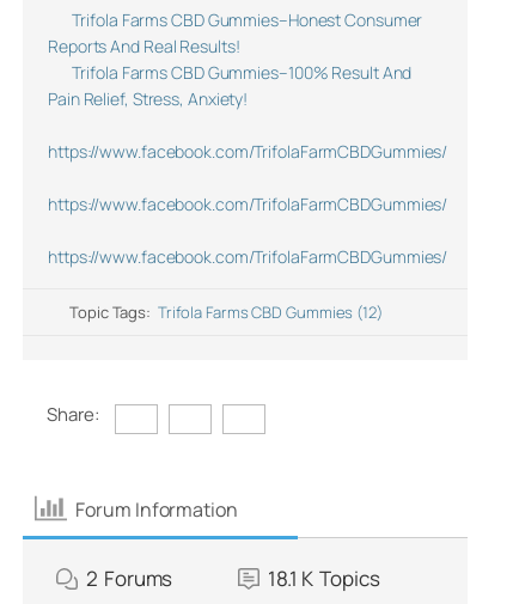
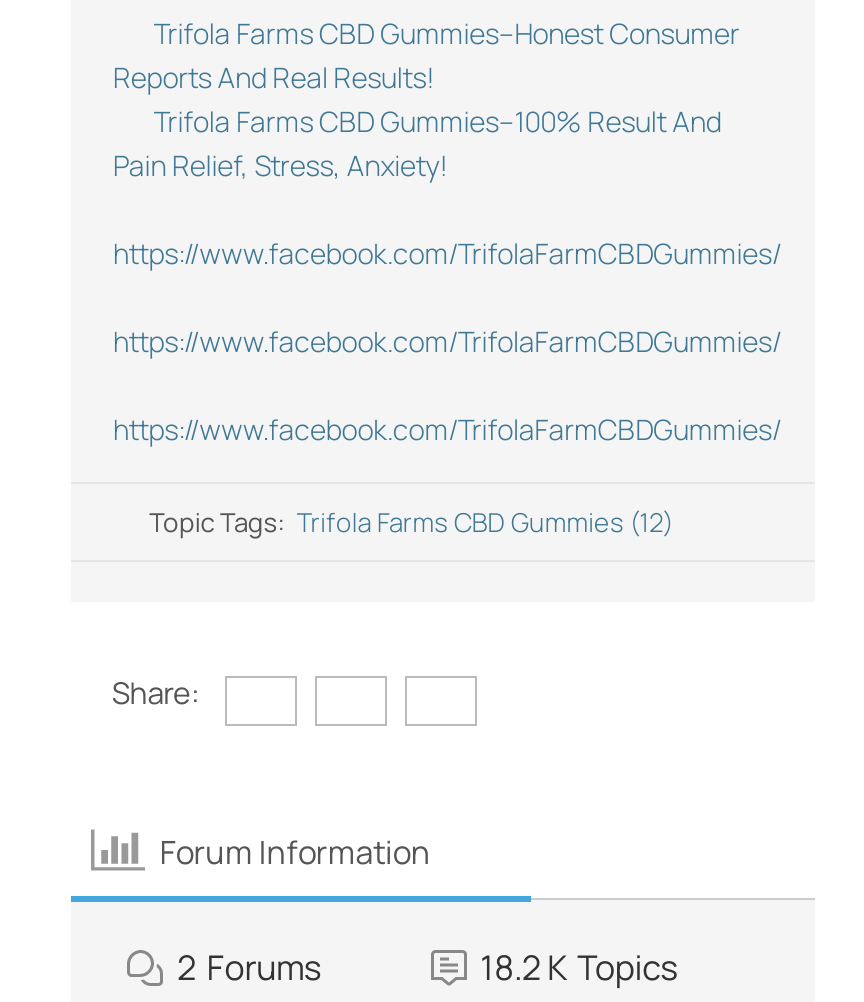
[268,565,380,592] 18.1 K Topics -> [480,944,678,990] 18.2 K Topics

